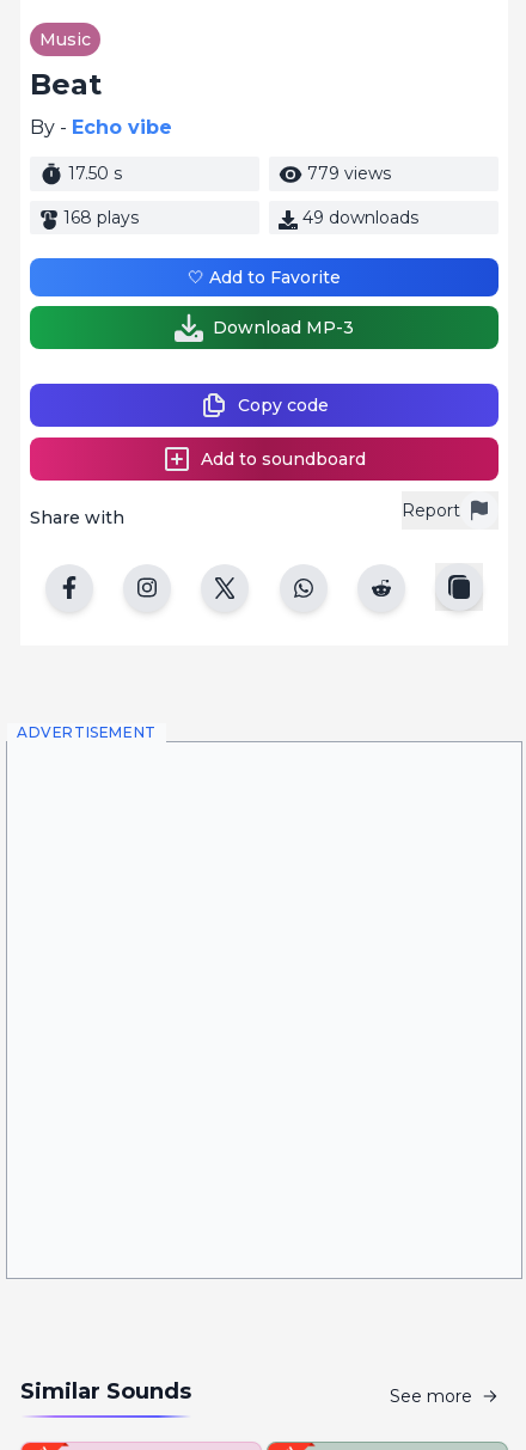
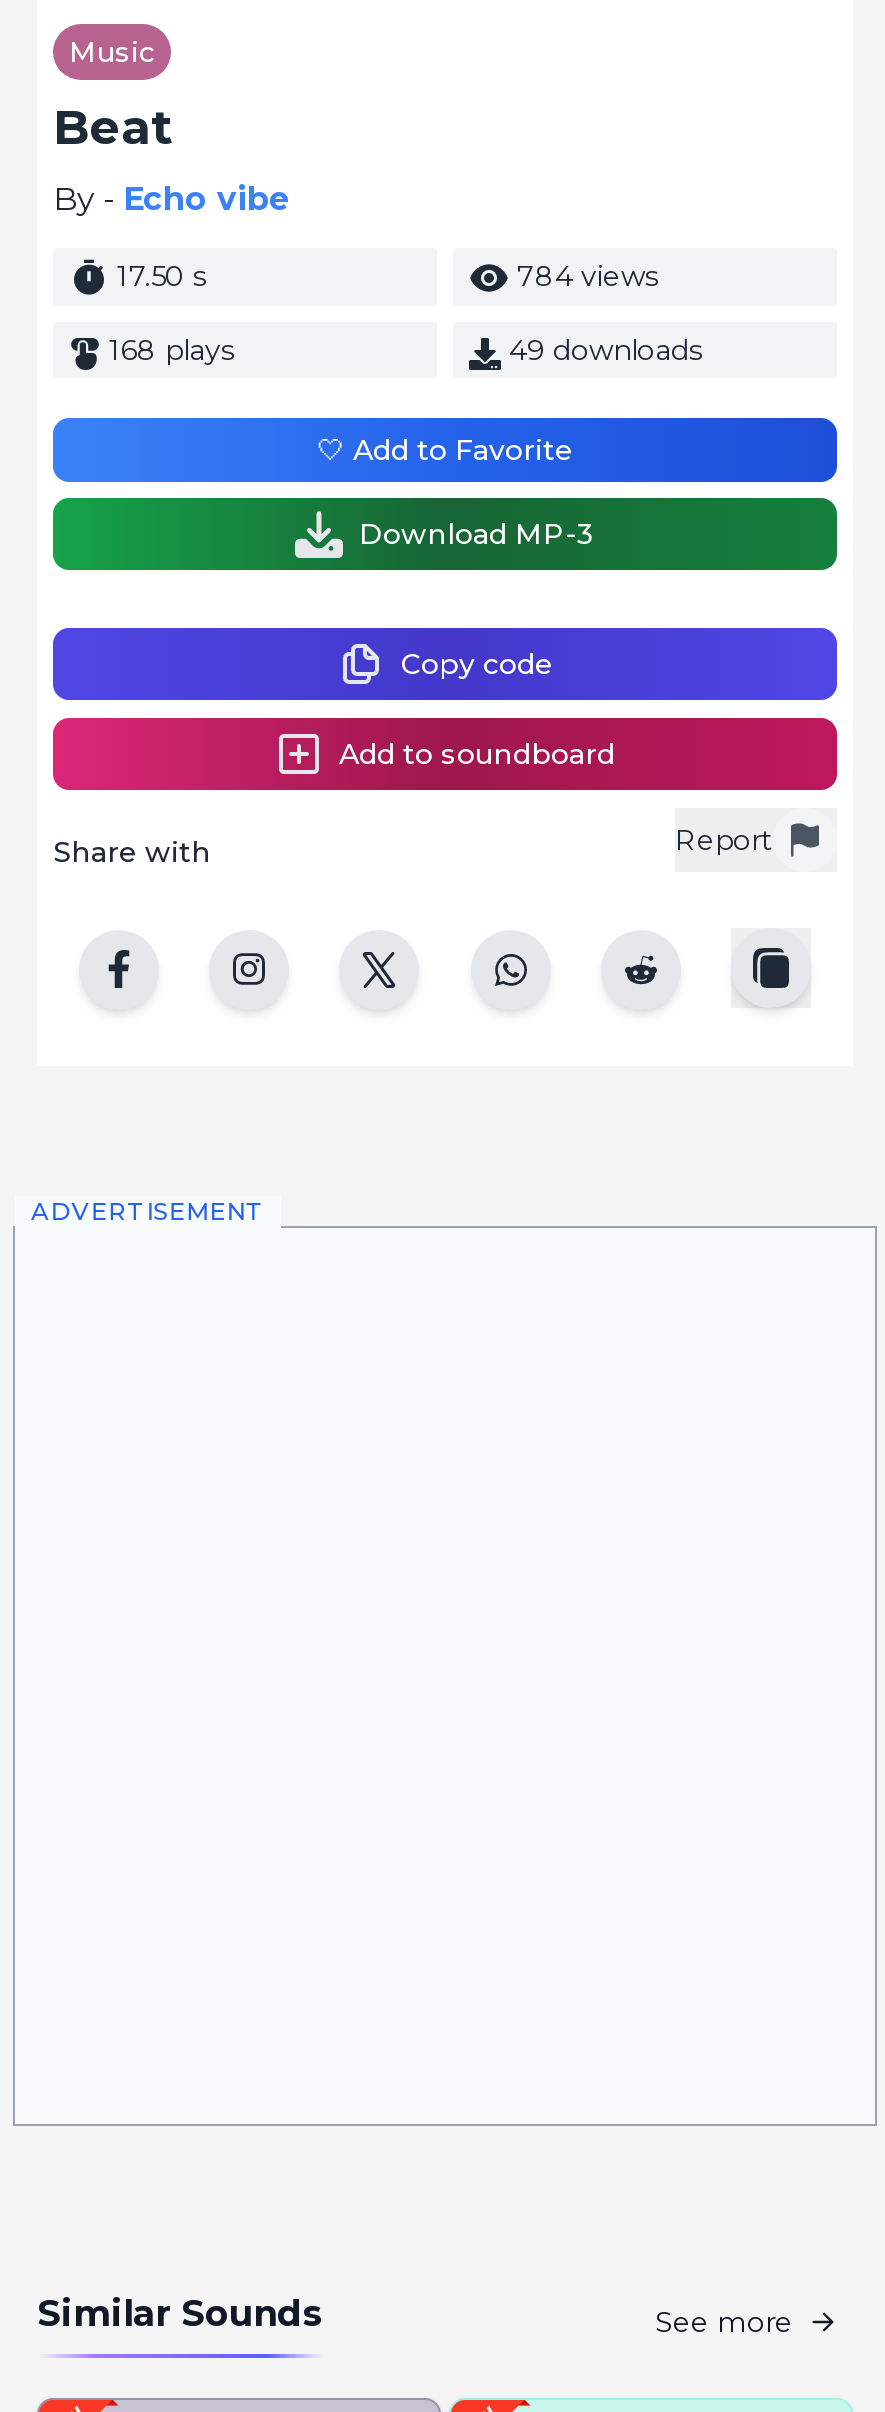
[302,163,391,184] 779 views -> [509,258,659,294] 784 views

